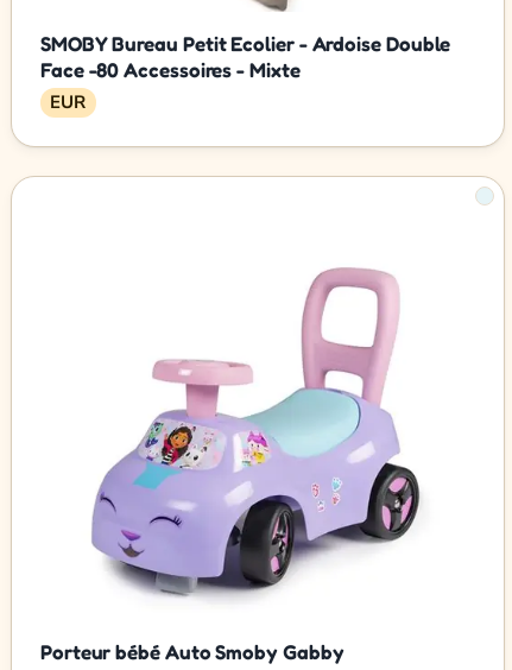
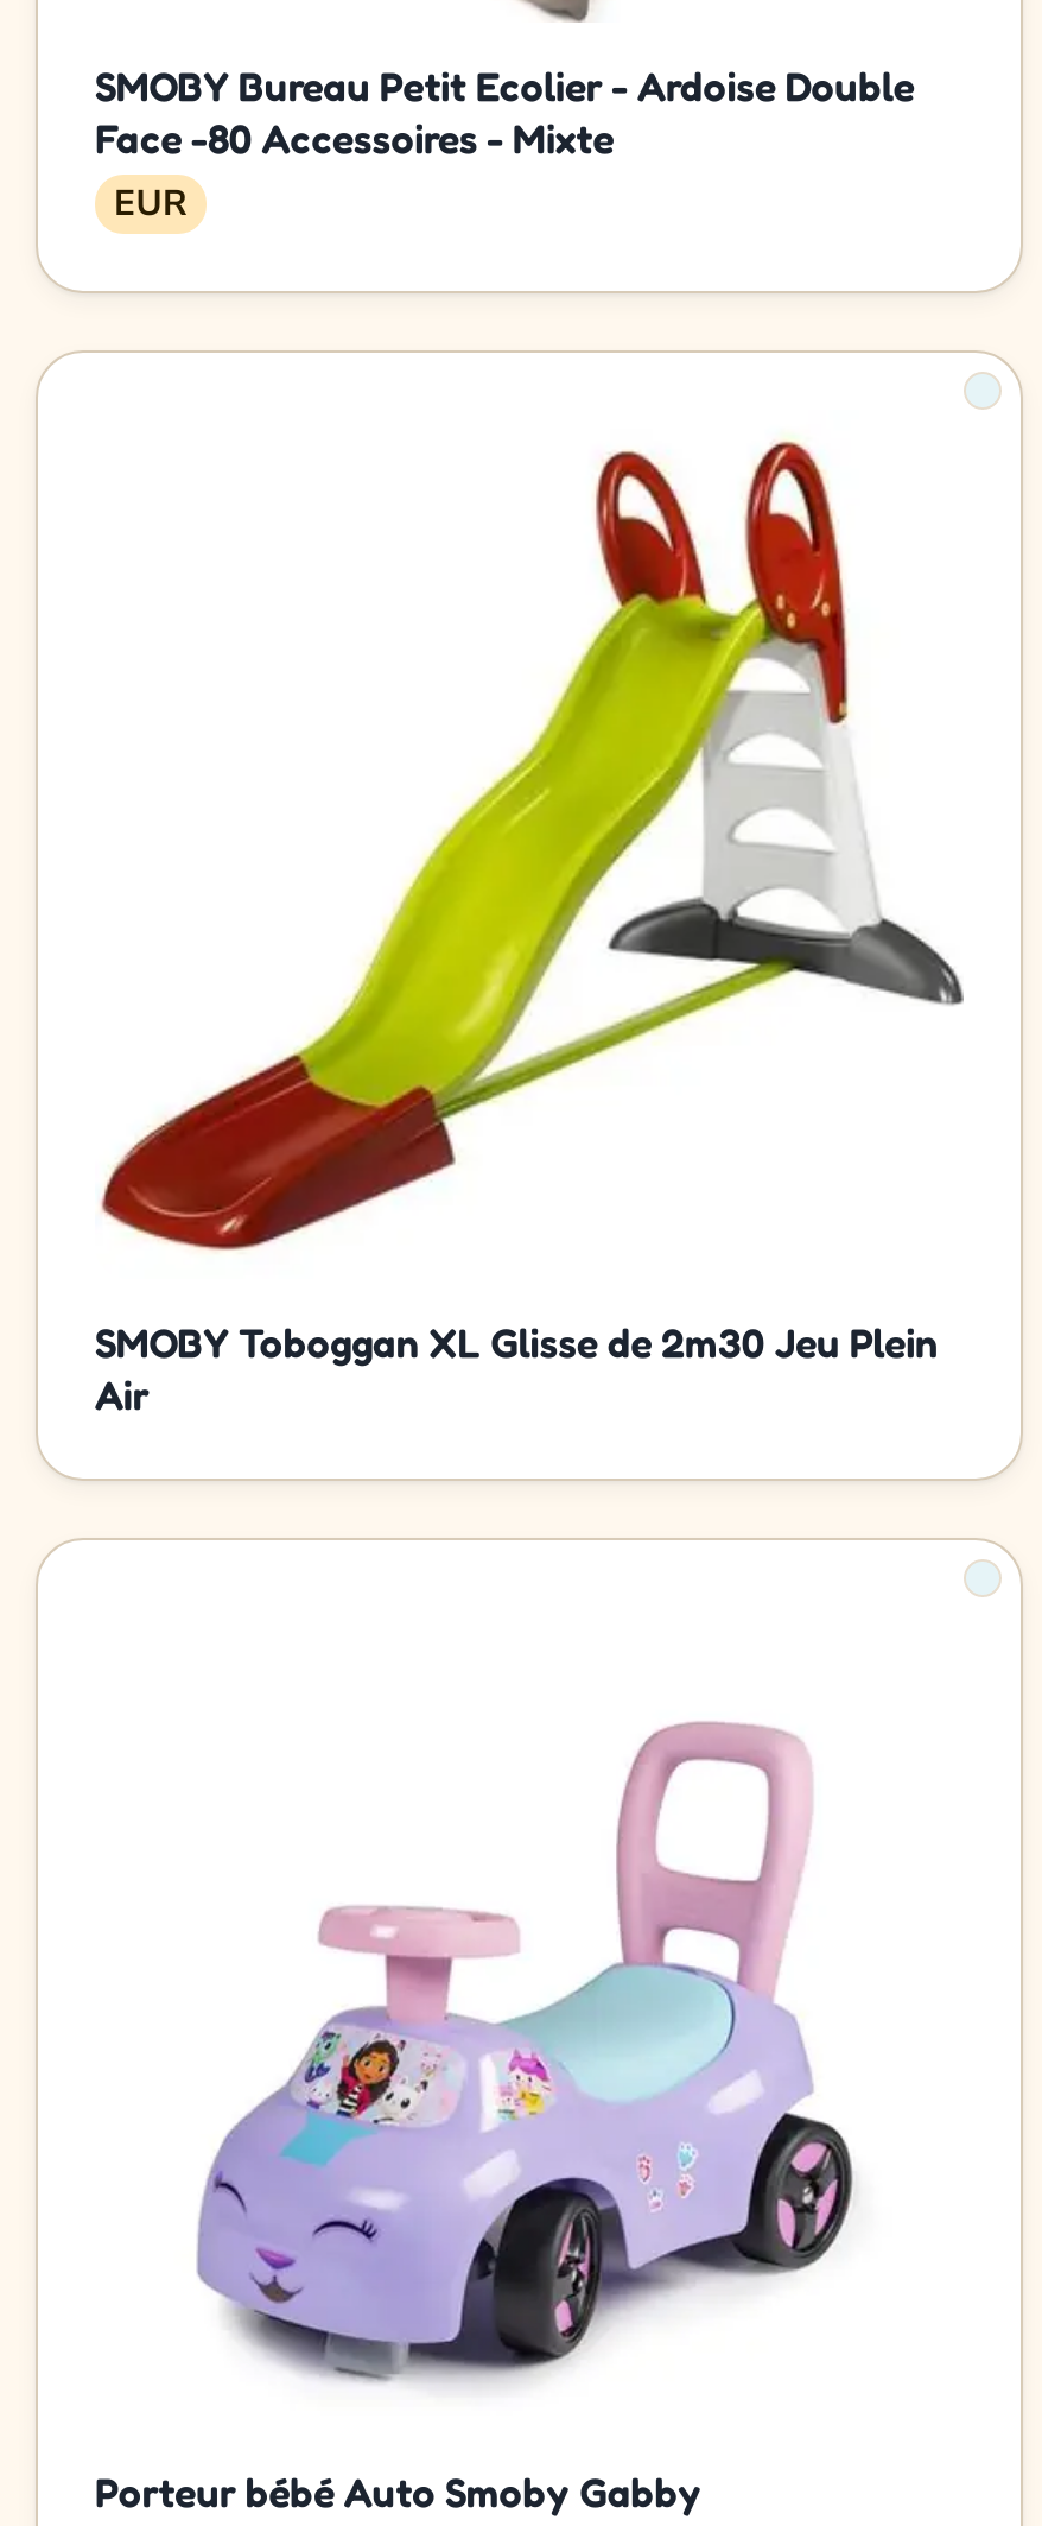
none -> [95,439,966,1420] [image] | SMOBY Toboggan XL Glisse de 2m30 Jeu Plein | Air

